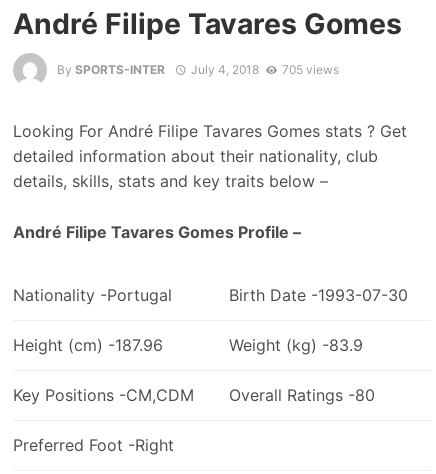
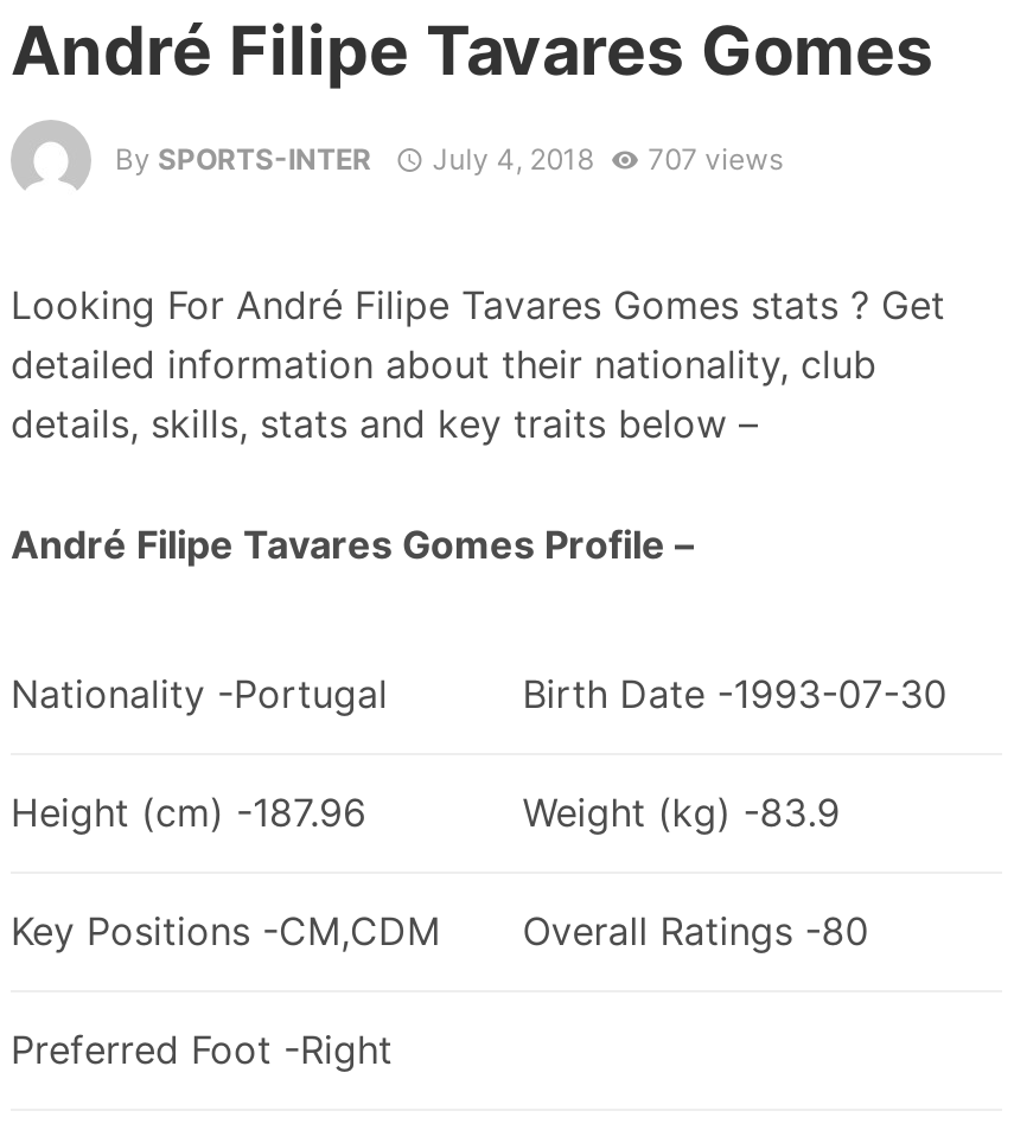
[57,62,339,77] By SPORTS-INTER July 4, 2018 705 views -> [115,140,783,176] By SPORTS-INTER July 4, 2018 707 views

